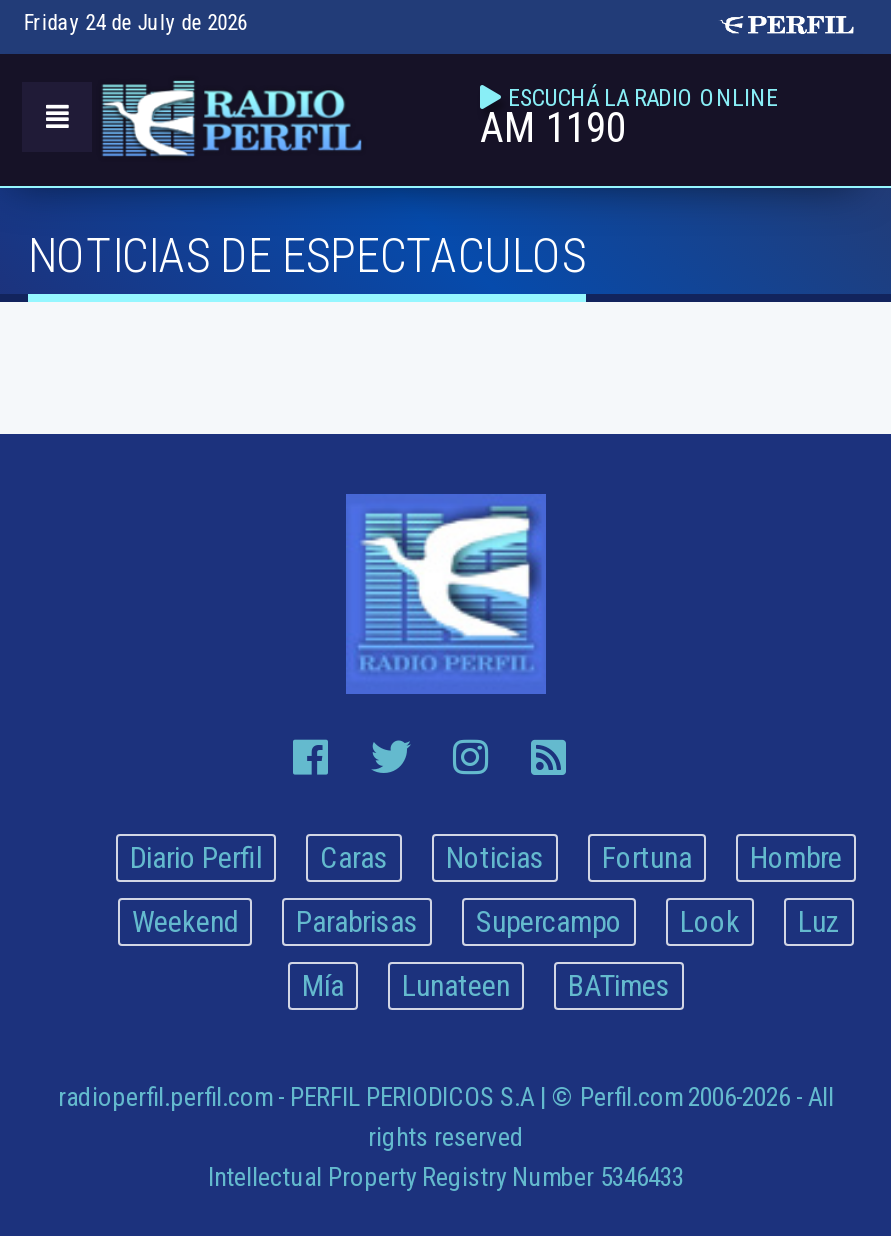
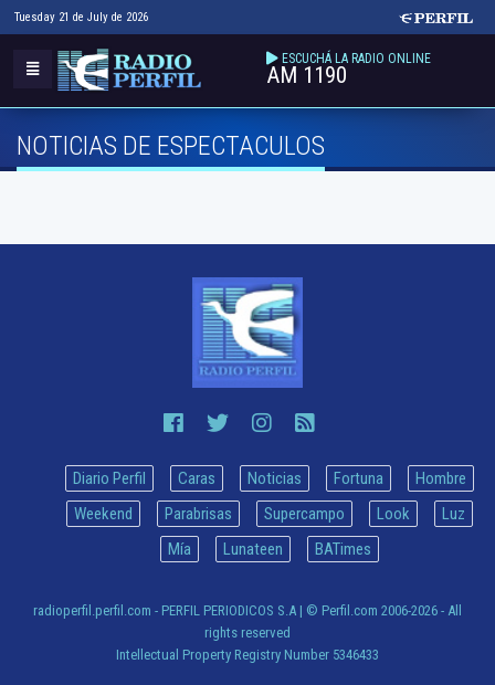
[24,10,248,36] Friday 24 de July de 2026 -> [14,10,148,24] Tuesday 21 de July de 2026

